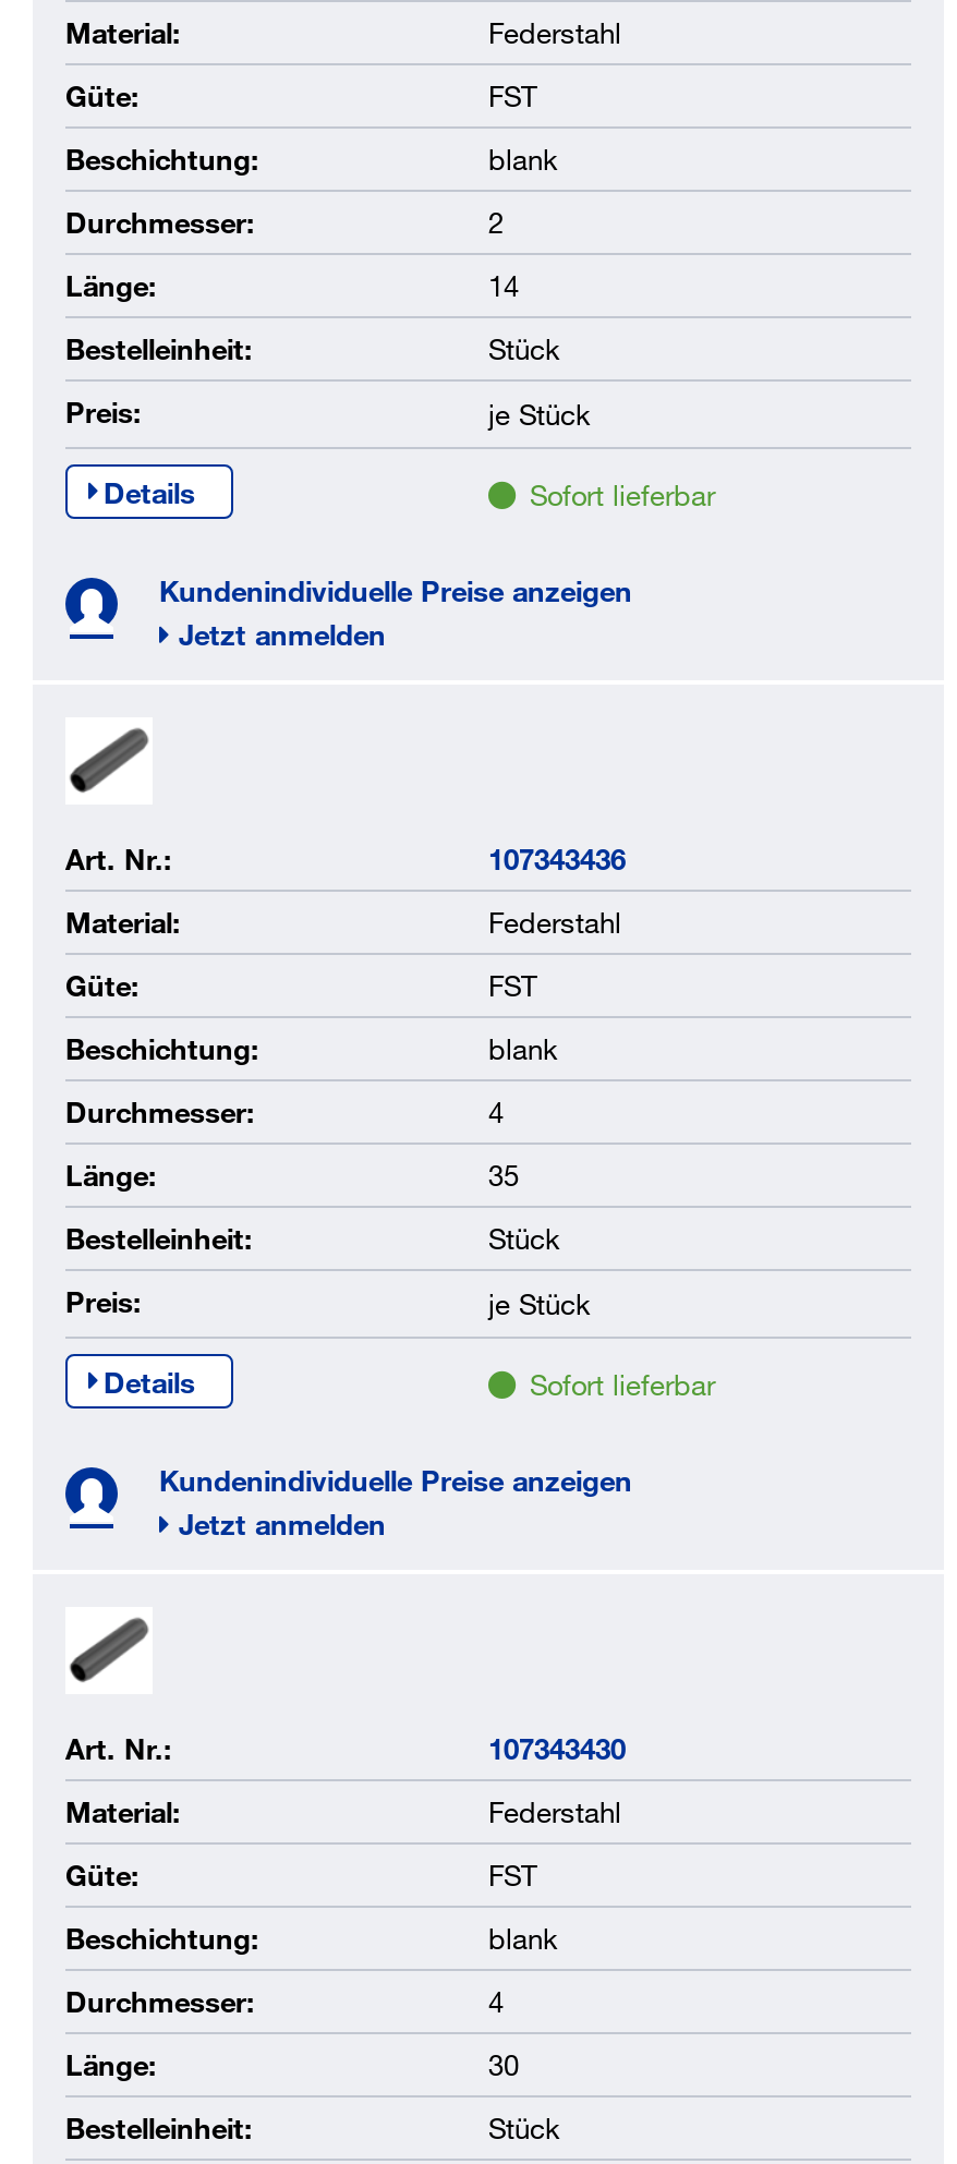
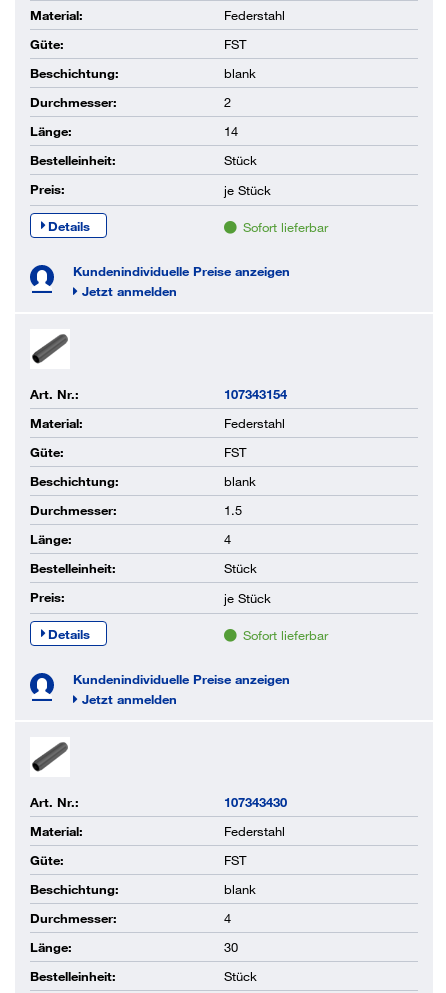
[488,842,626,877] 107343436 -> [224,386,287,402] 107343154
[488,1095,504,1129] 4 -> [224,502,242,518] 1.5
[488,1158,519,1193] 35 -> [224,531,231,547] 4

